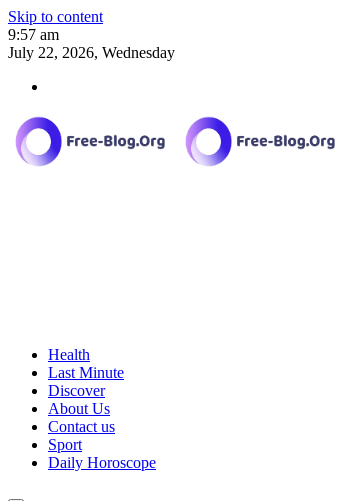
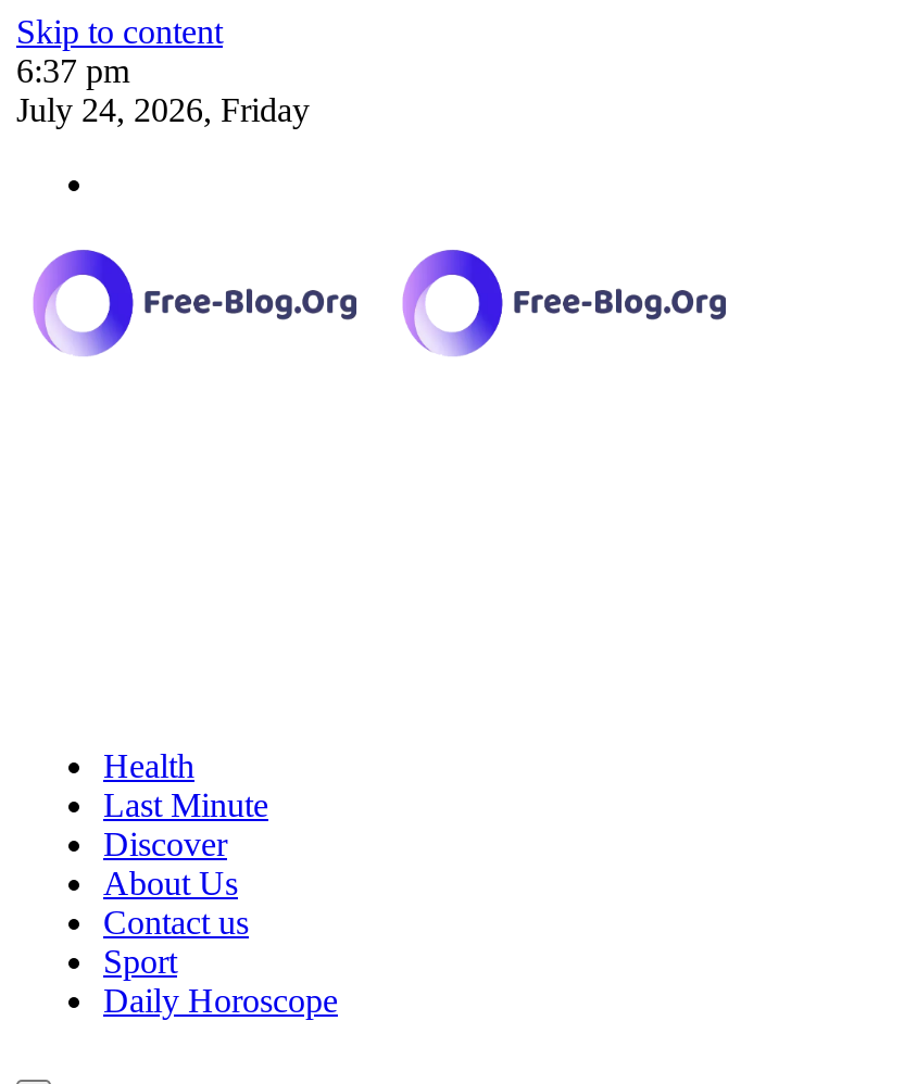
[8,26,175,61] 9:57 am | July 22, 2026, Wednesday -> [16,52,310,128] 6:37 pm | July 24, 2026, Friday

